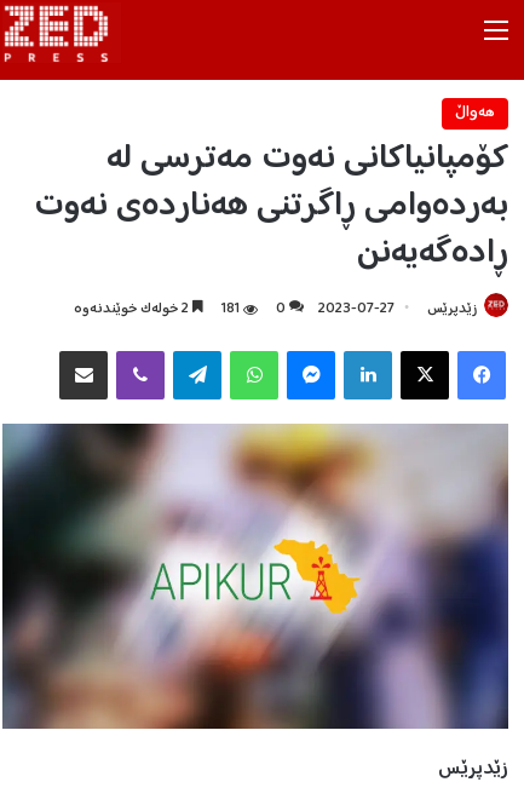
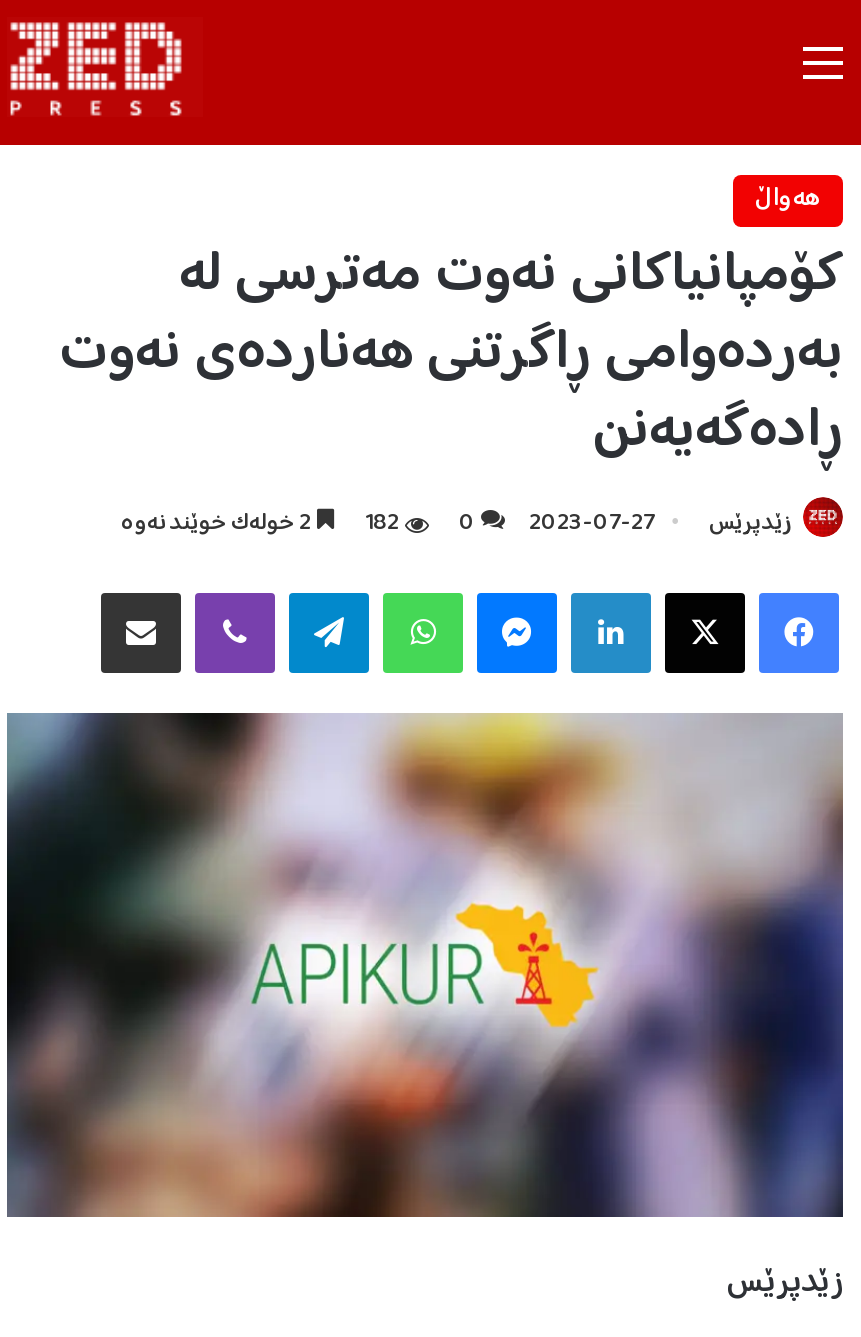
[221,299,240,320] 181 -> [365,507,399,541] 182

